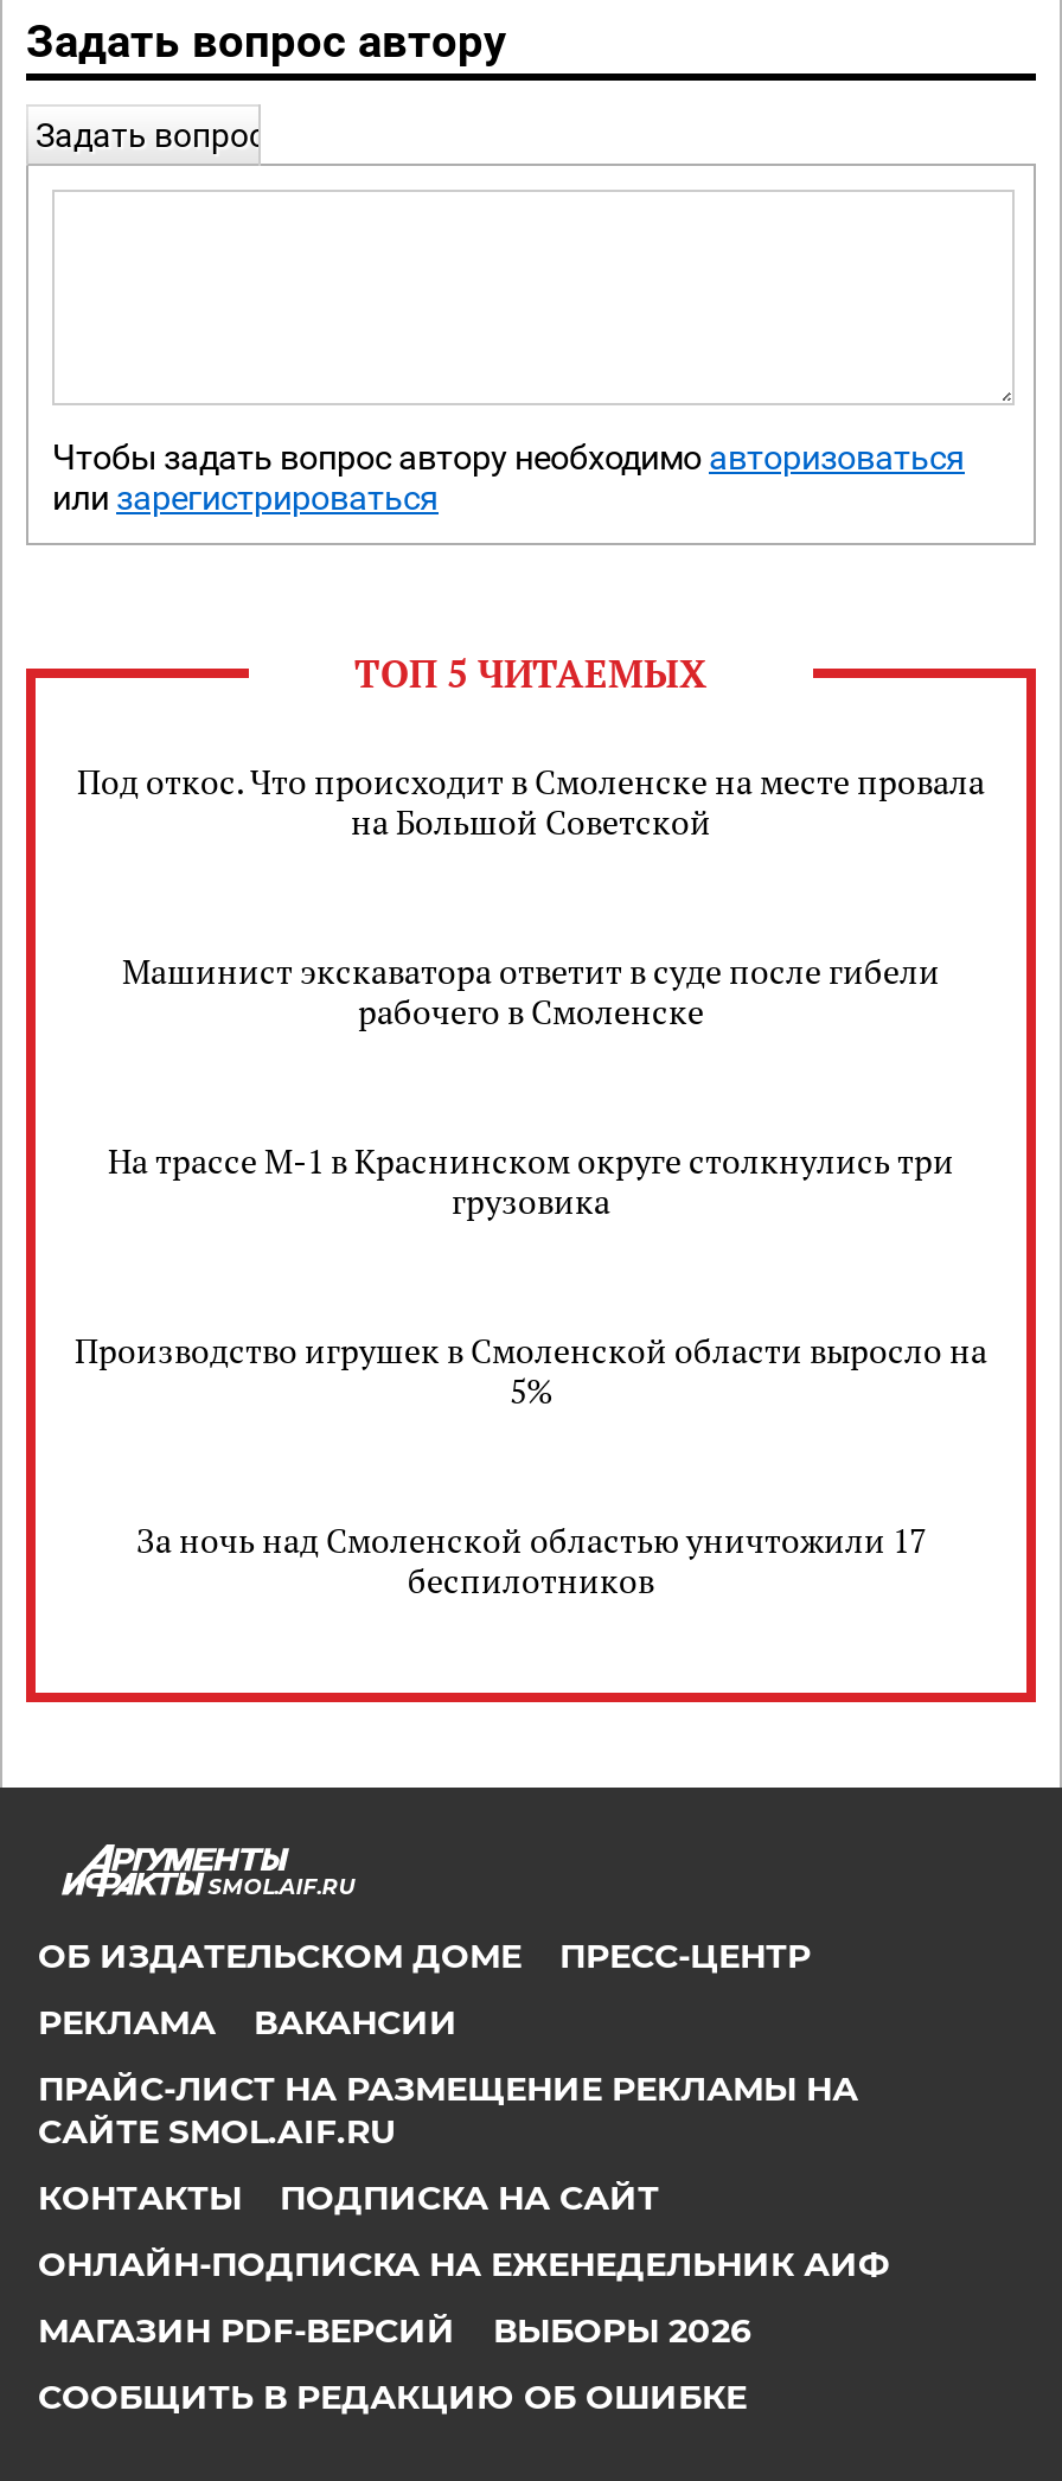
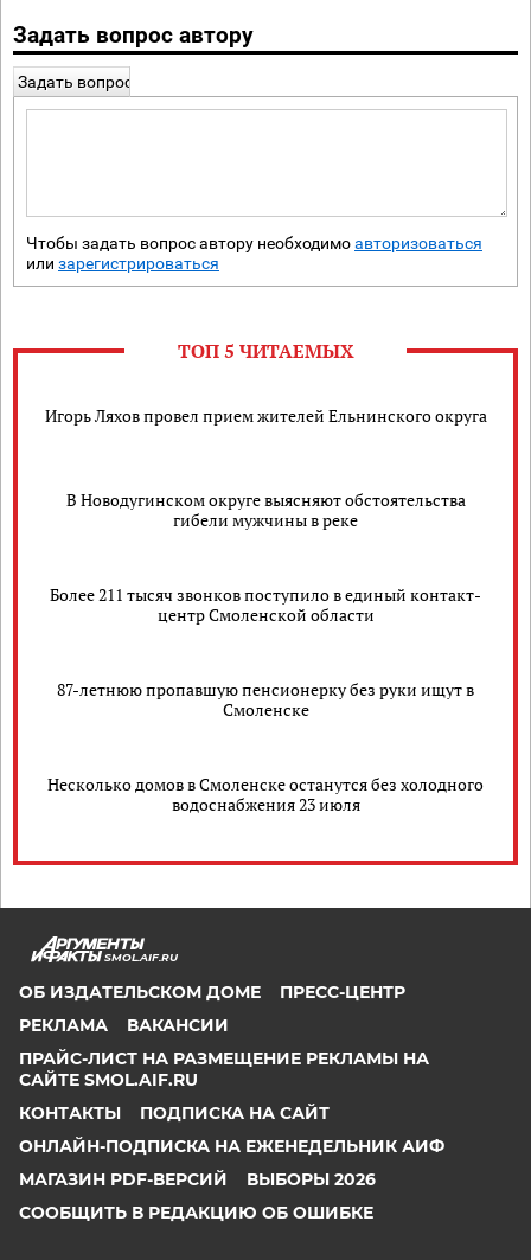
[77,759,985,844] Под откос. Что происходит в Смоленске на месте провала | на Большой Советской -> [44,404,487,426] Игорь Ляхов провел прием жителей Ельнинского округа
[122,948,940,1034] Машинист экскаватора ответит в суде после гибели | рабочего в Смоленске -> [66,488,465,531] В Новодугинском округе выясняют обстоятельства | гибели мужчины в реке
[108,1138,954,1223] На трассе М-1 в Краснинском округе столкнулись три | грузовика -> [50,583,481,626] Более 211 тысяч звонков поступило в единый контакт- | центр Смоленской области
[75,1328,987,1413] Производство игрушек в Смоленской области выросло на | 5% -> [57,678,474,721] 87-летнюю пропавшую пенсионерку без руки ищут в | Смоленске
[136,1517,926,1603] За ночь над Смоленской областью уничтожили 17 | беспилотников -> [47,773,484,816] Несколько домов в Смоленске останутся без холодного | водоснабжения 23 июля

